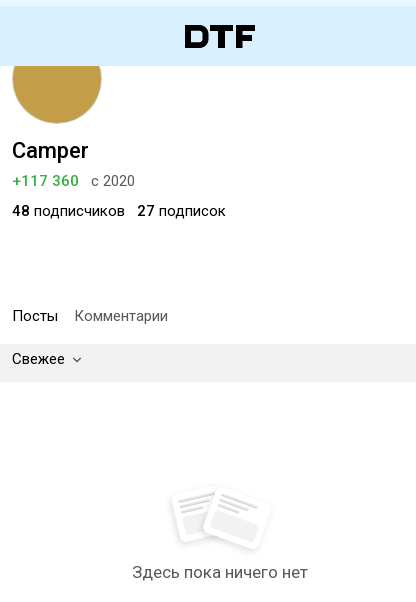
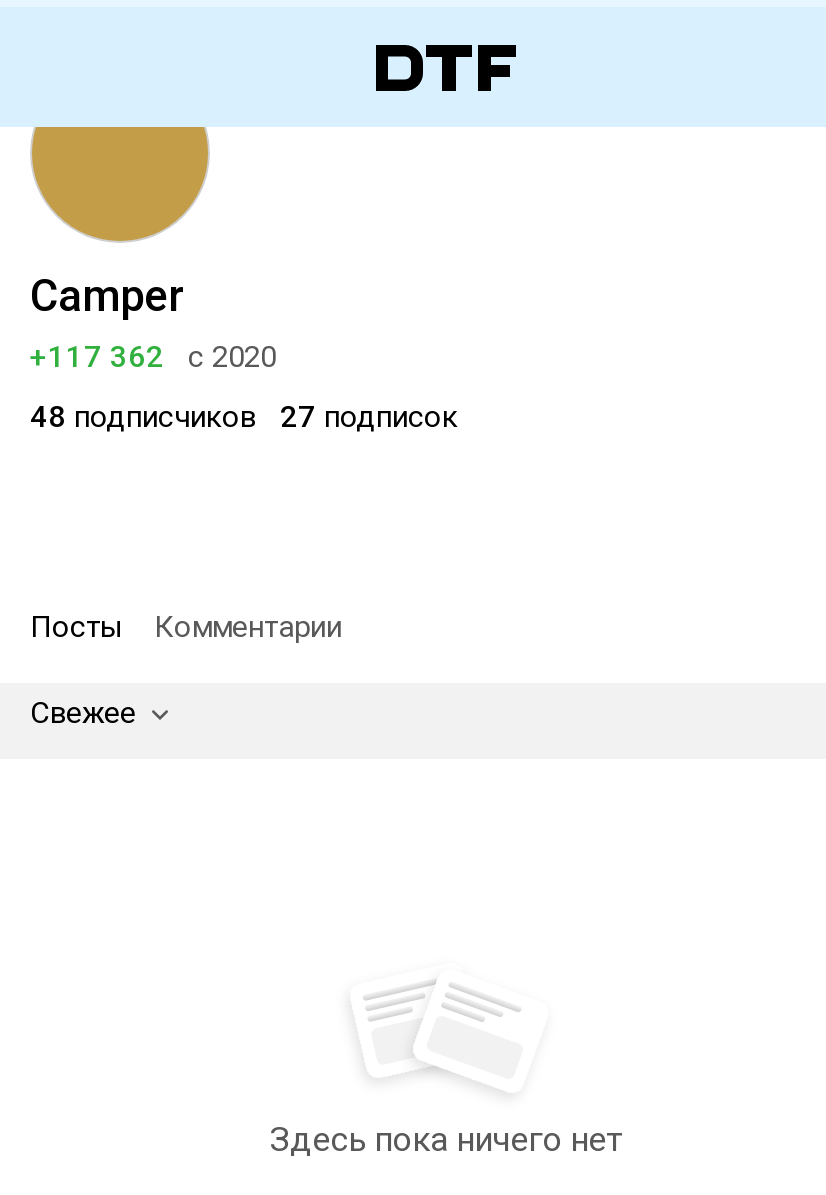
[12,172,135,190] +117 360 с 2020 -> [30,339,276,375] +117 362 с 2020

